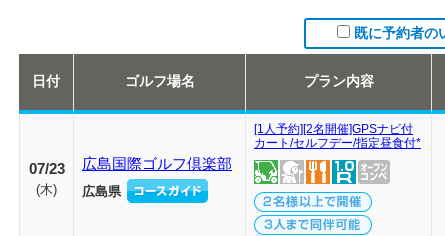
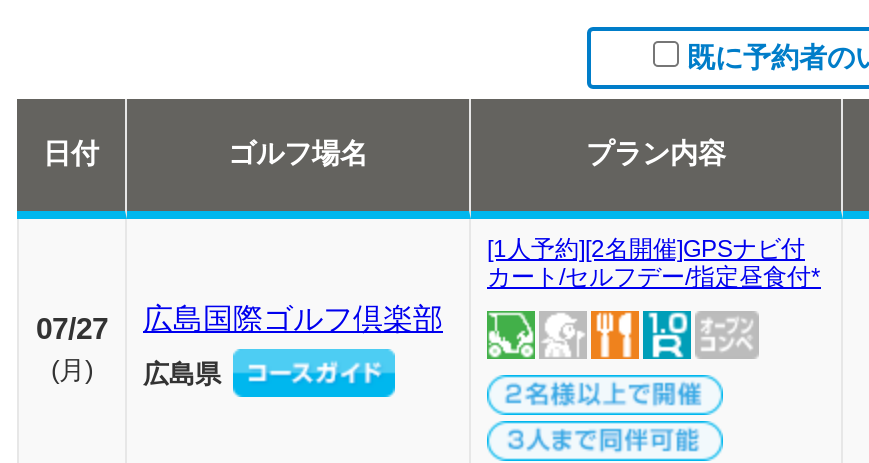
[28,160,64,197] 07/23 | (木) -> [36,311,108,385] 07/27 | (月)

